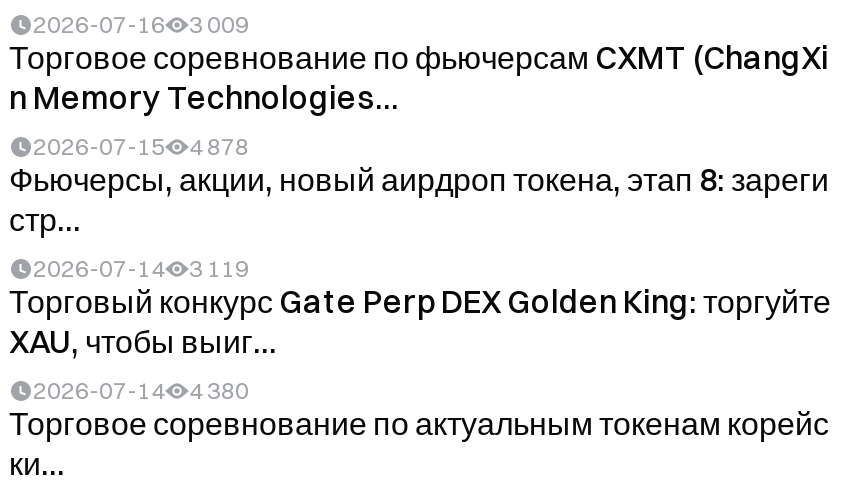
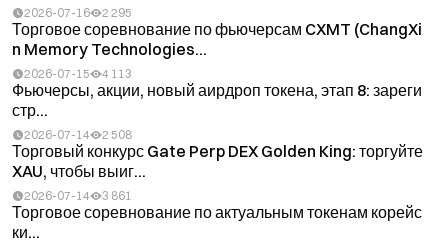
[33,9,249,39] 2026-07-16 3 009 -> [24,5,132,20] 2026-07-16 2 295
[33,131,249,161] 2026-07-15 4 878 -> [24,66,132,81] 2026-07-15 4 113
[33,253,249,283] 2026-07-14 3 119 -> [24,127,132,142] 2026-07-14 2 508
[33,375,249,405] 2026-07-14 4 380 -> [24,188,132,203] 2026-07-14 3 861

